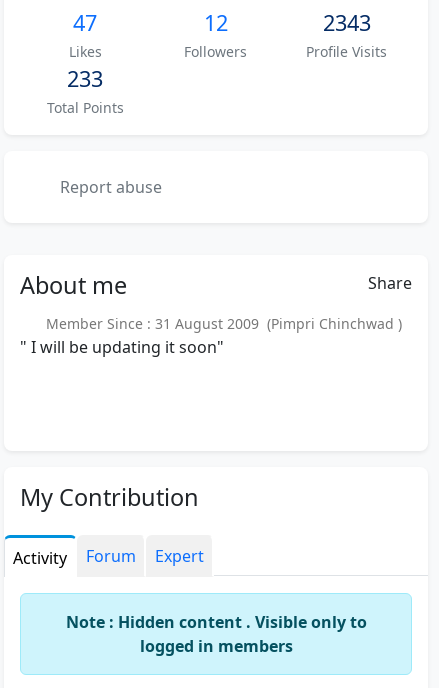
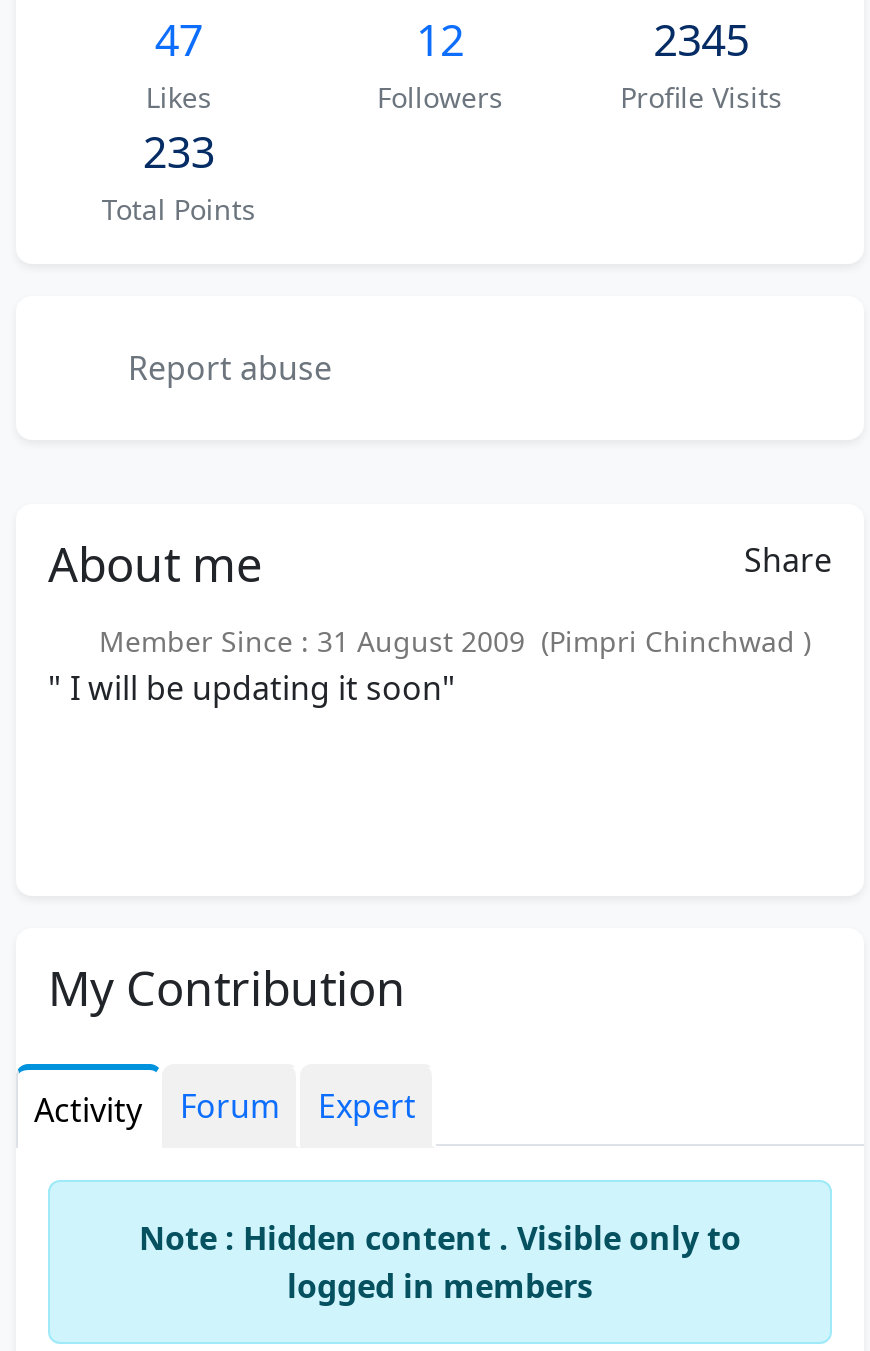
[323,8,371,37] 2343 -> [653,10,749,68] 2345

